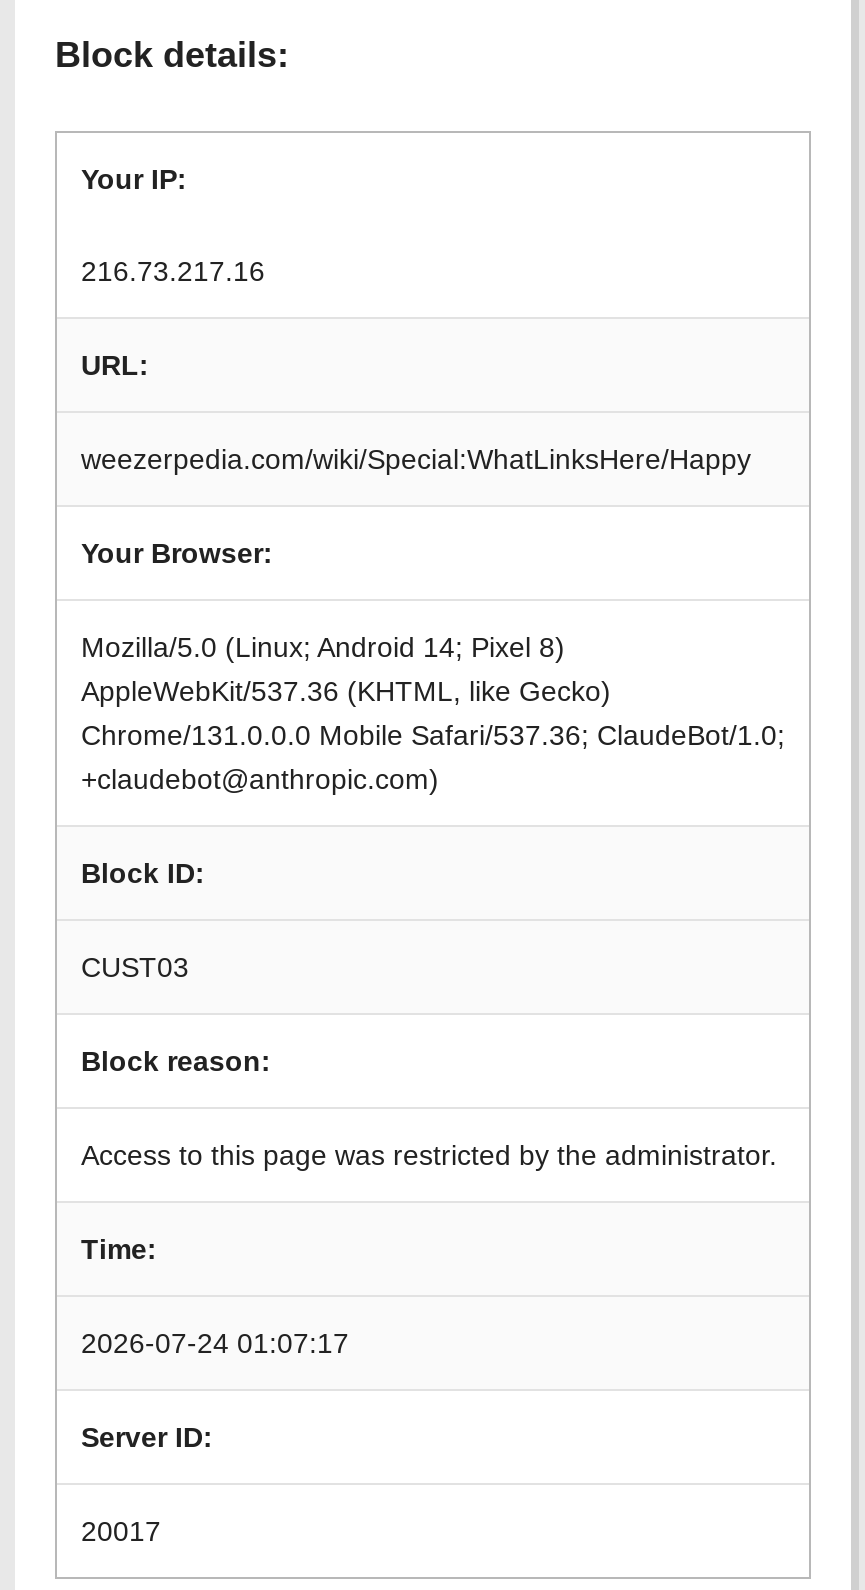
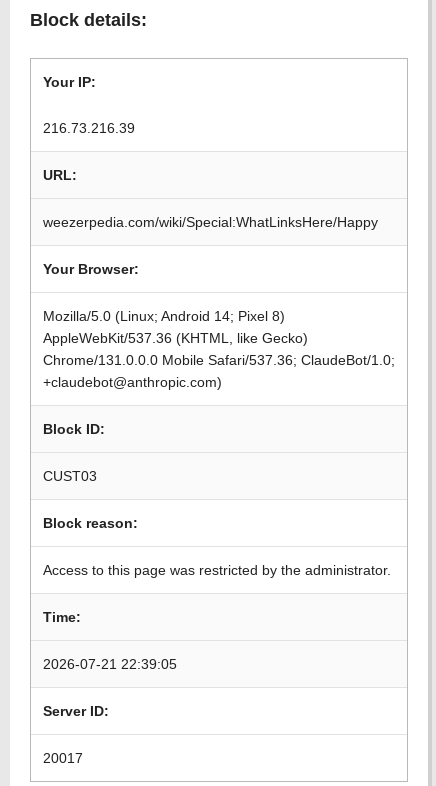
[81,255,265,287] 216.73.217.16 -> [43,120,135,136] 216.73.216.39
[81,1327,349,1359] 2026-07-24 01:07:17 -> [43,656,177,672] 2026-07-21 22:39:05

